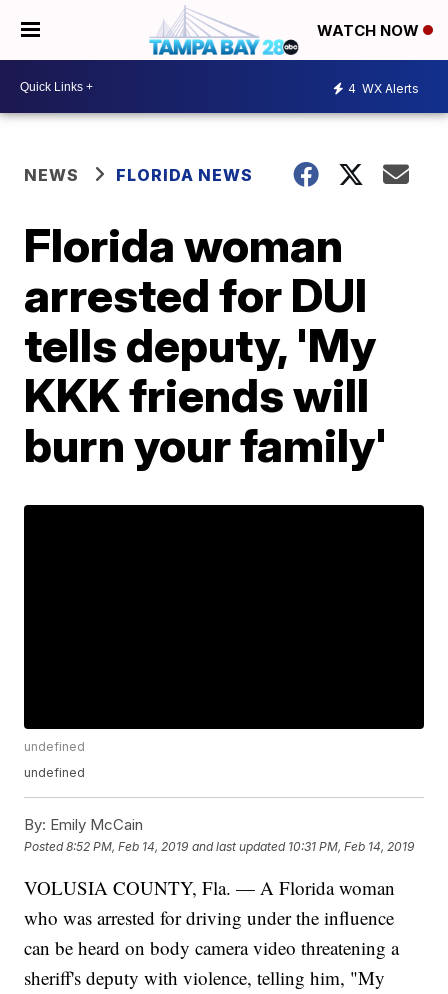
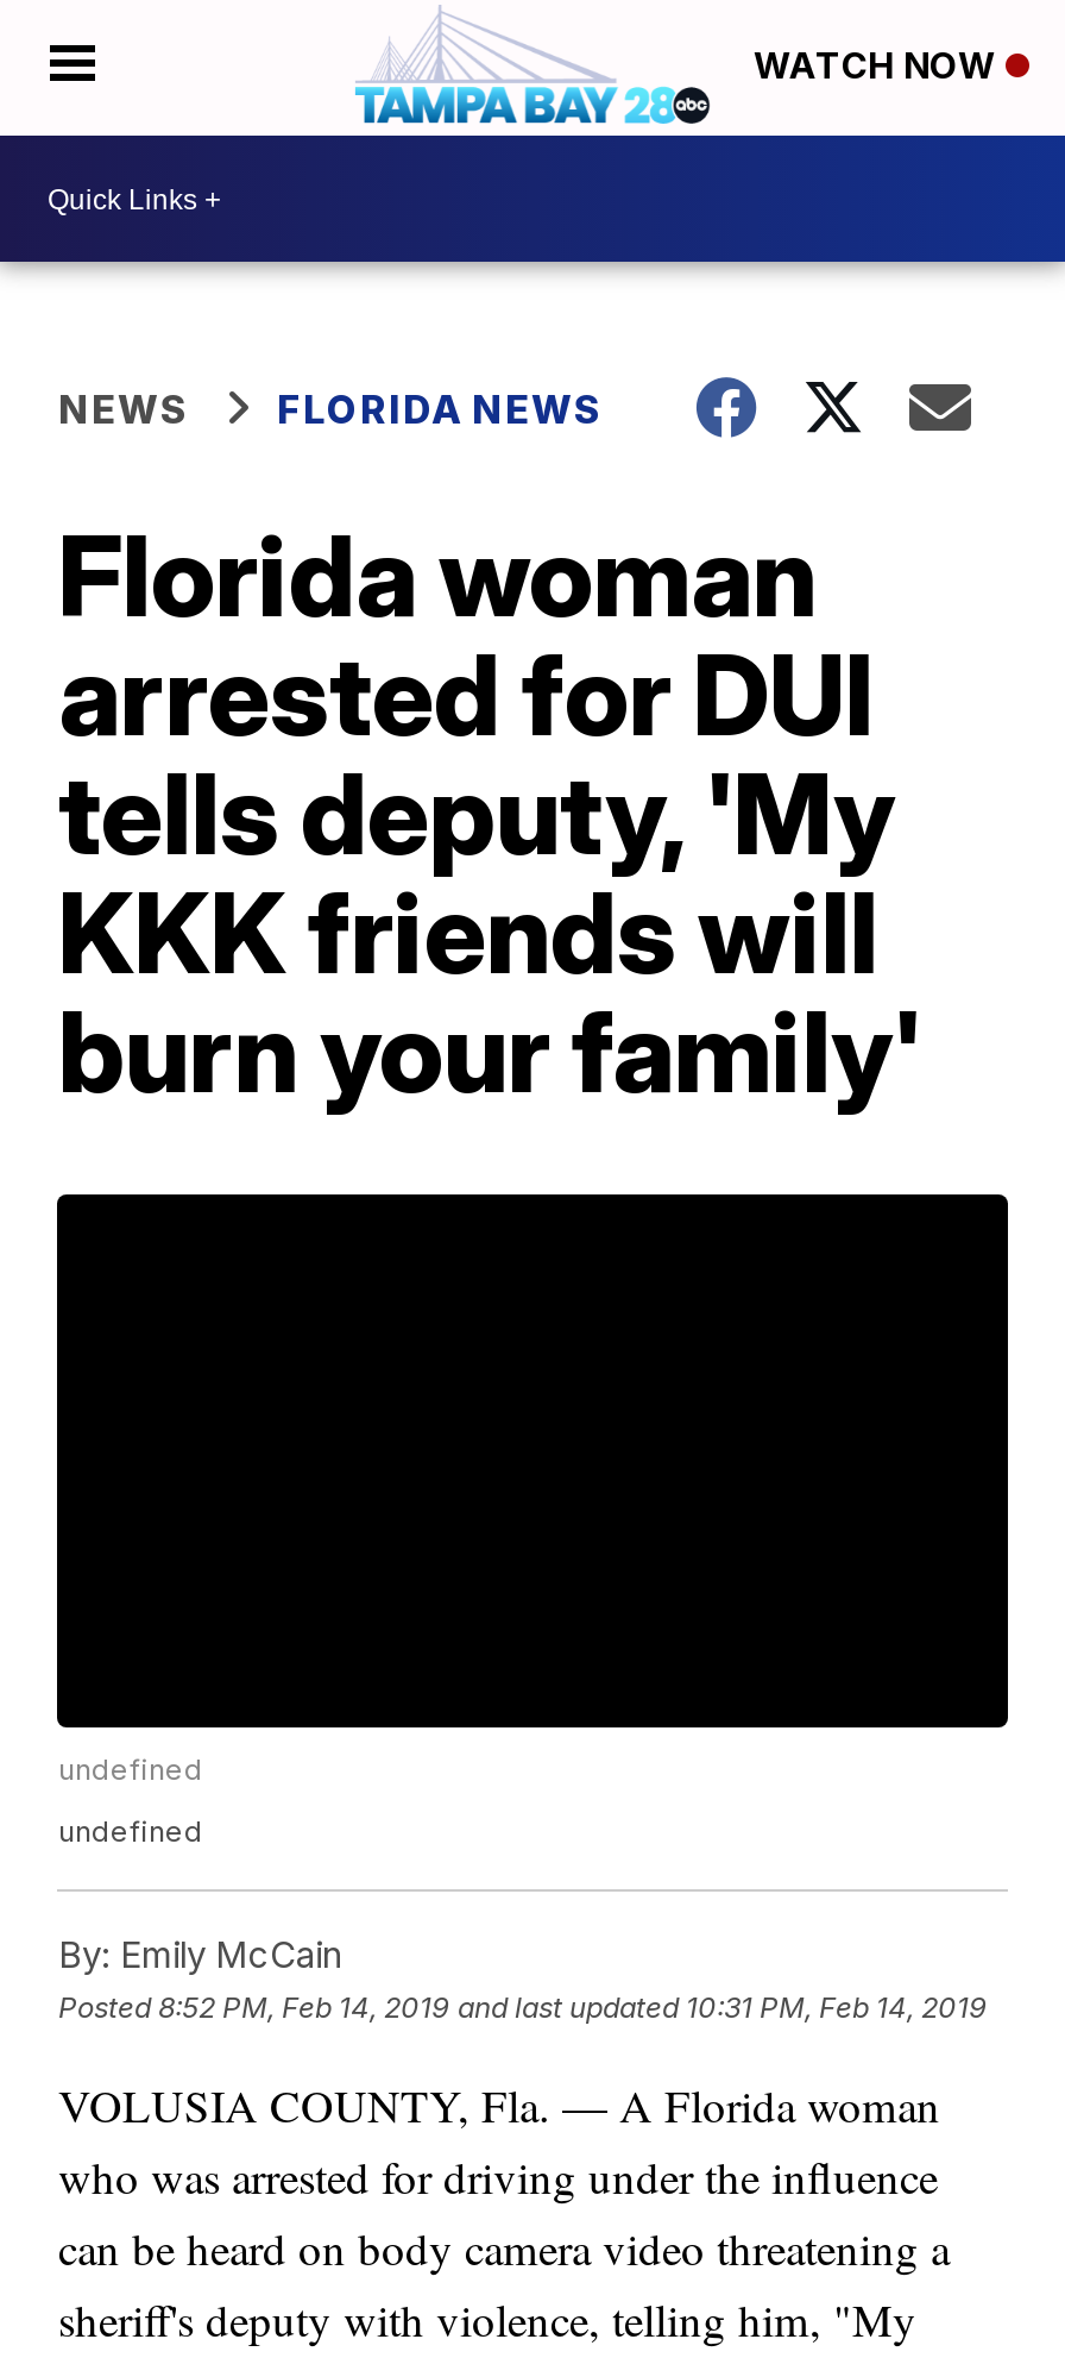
[348,80,419,95] 4 WX Alerts -> none

